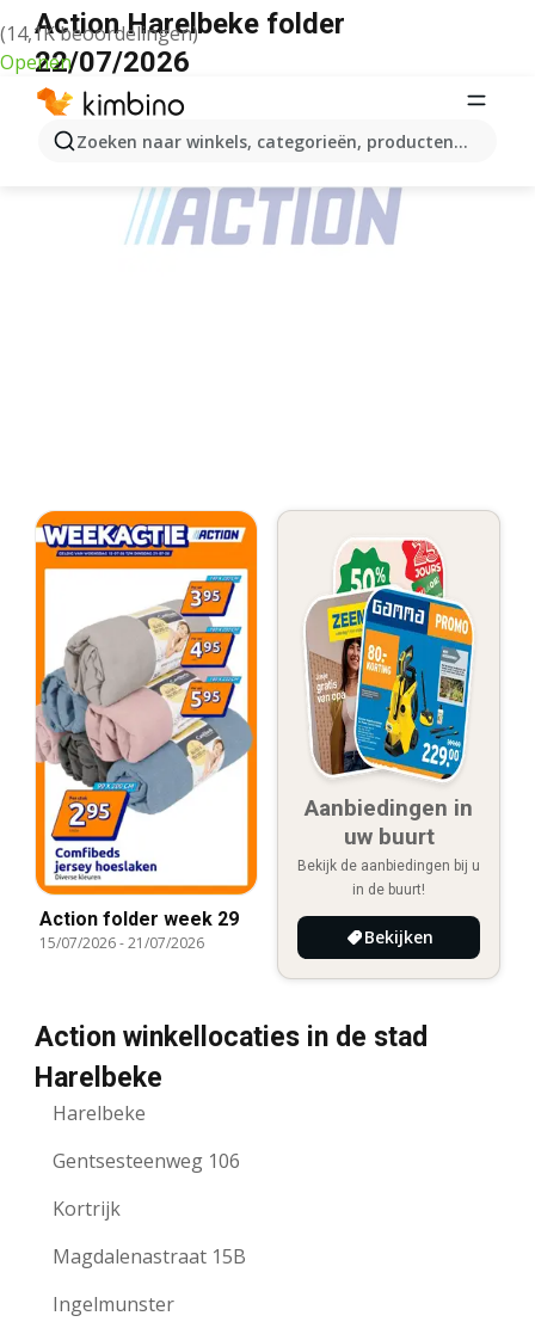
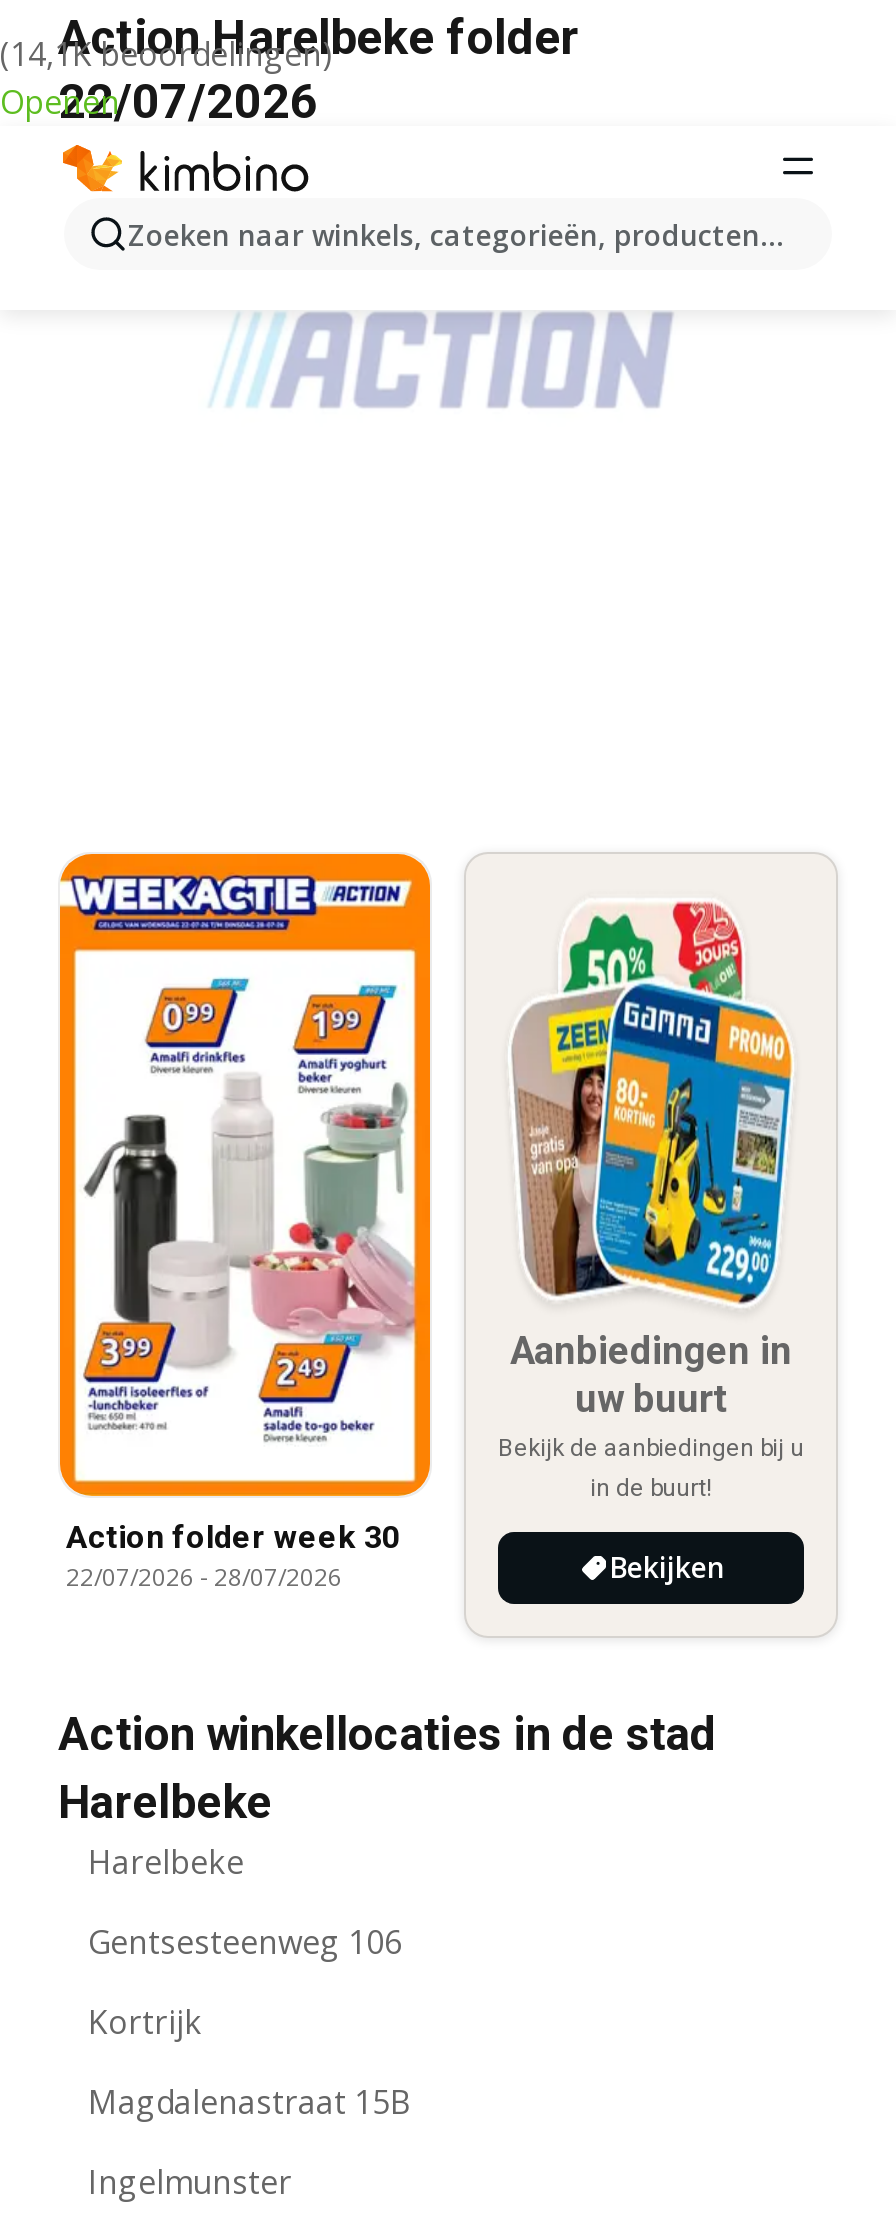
[36,574,254,930] [image] | Action folder week 29 -> [58,962,424,1555] [image] | Action folder week 30
[39,932,204,953] 15/07/2026 - 21/07/2026 -> [66,1559,342,1593] 22/07/2026 - 28/07/2026

